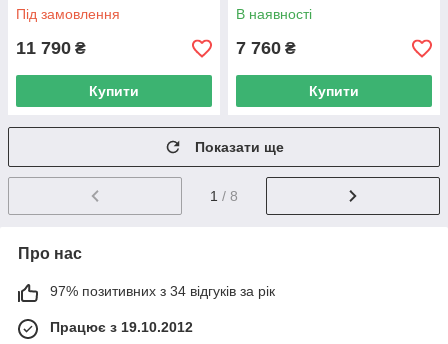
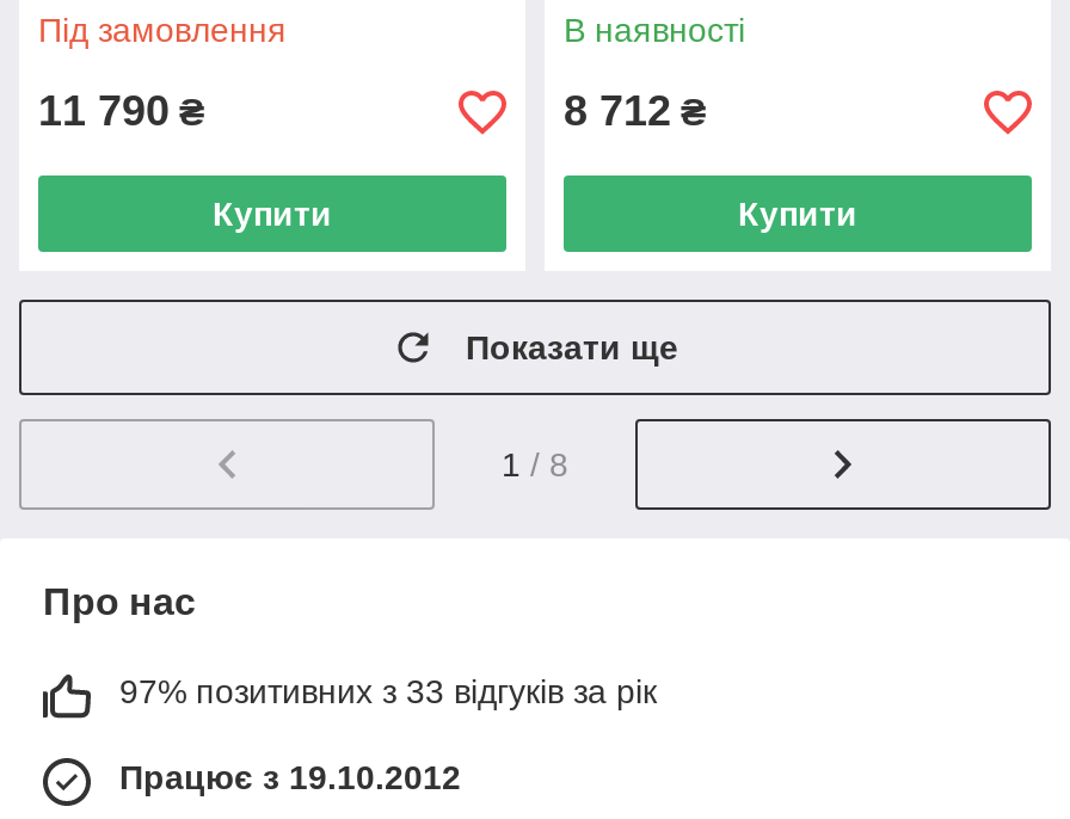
[236,38,296,58] 7 760 ₴ -> [564,87,707,135] 8 712 ₴
[50,283,275,299] 97% позитивних з 34 відгуків за рік -> [119,672,657,710] 97% позитивних з 33 відгуків за рік

